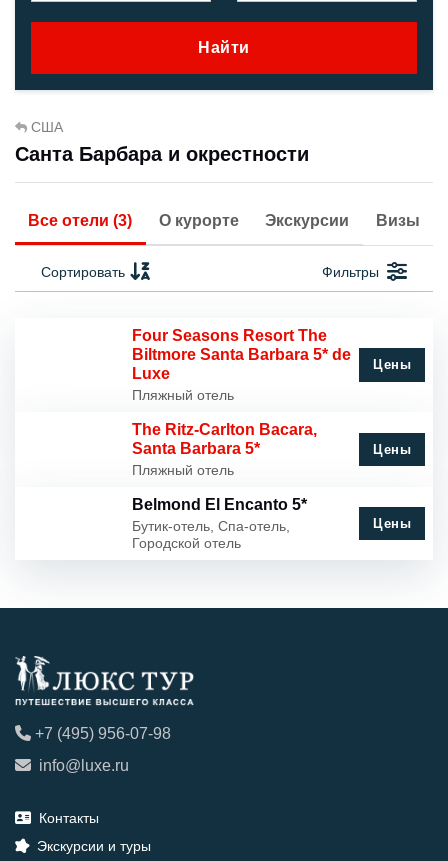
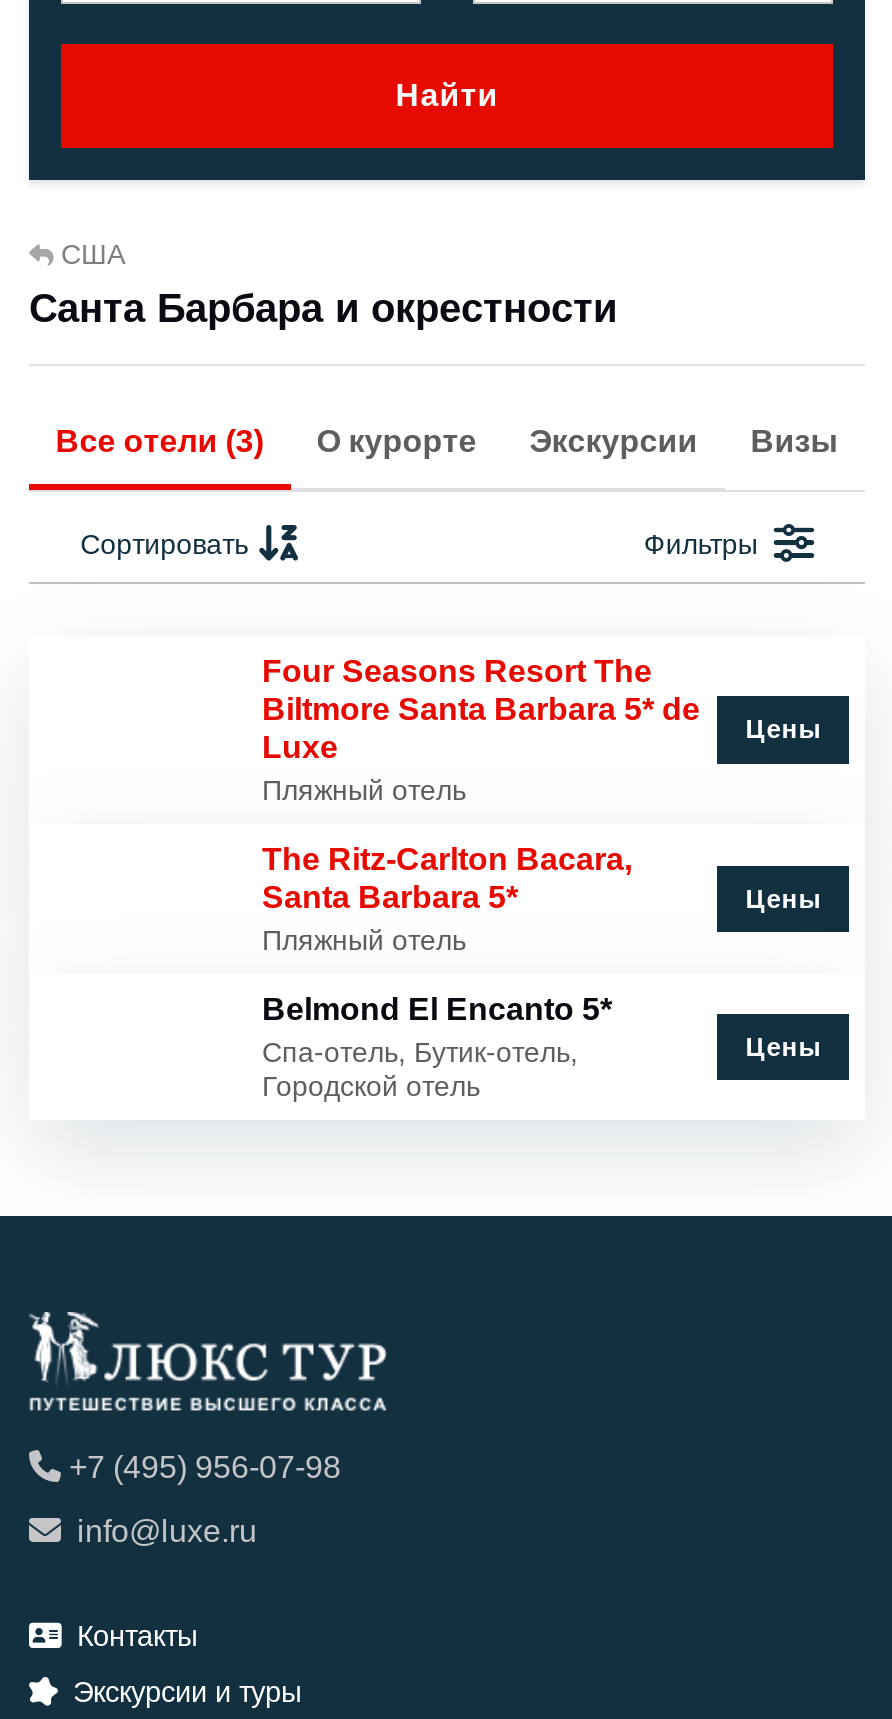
[131,518,289,534] Бутик-отель, Спа-отель, -> [262,1036,578,1068] Спа-отель, Бутик-отель,

